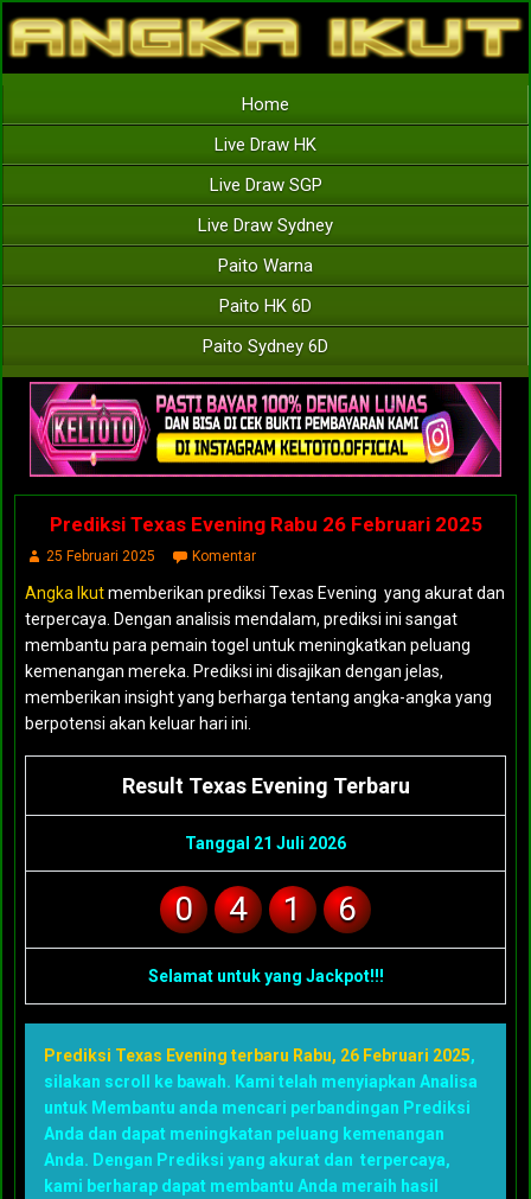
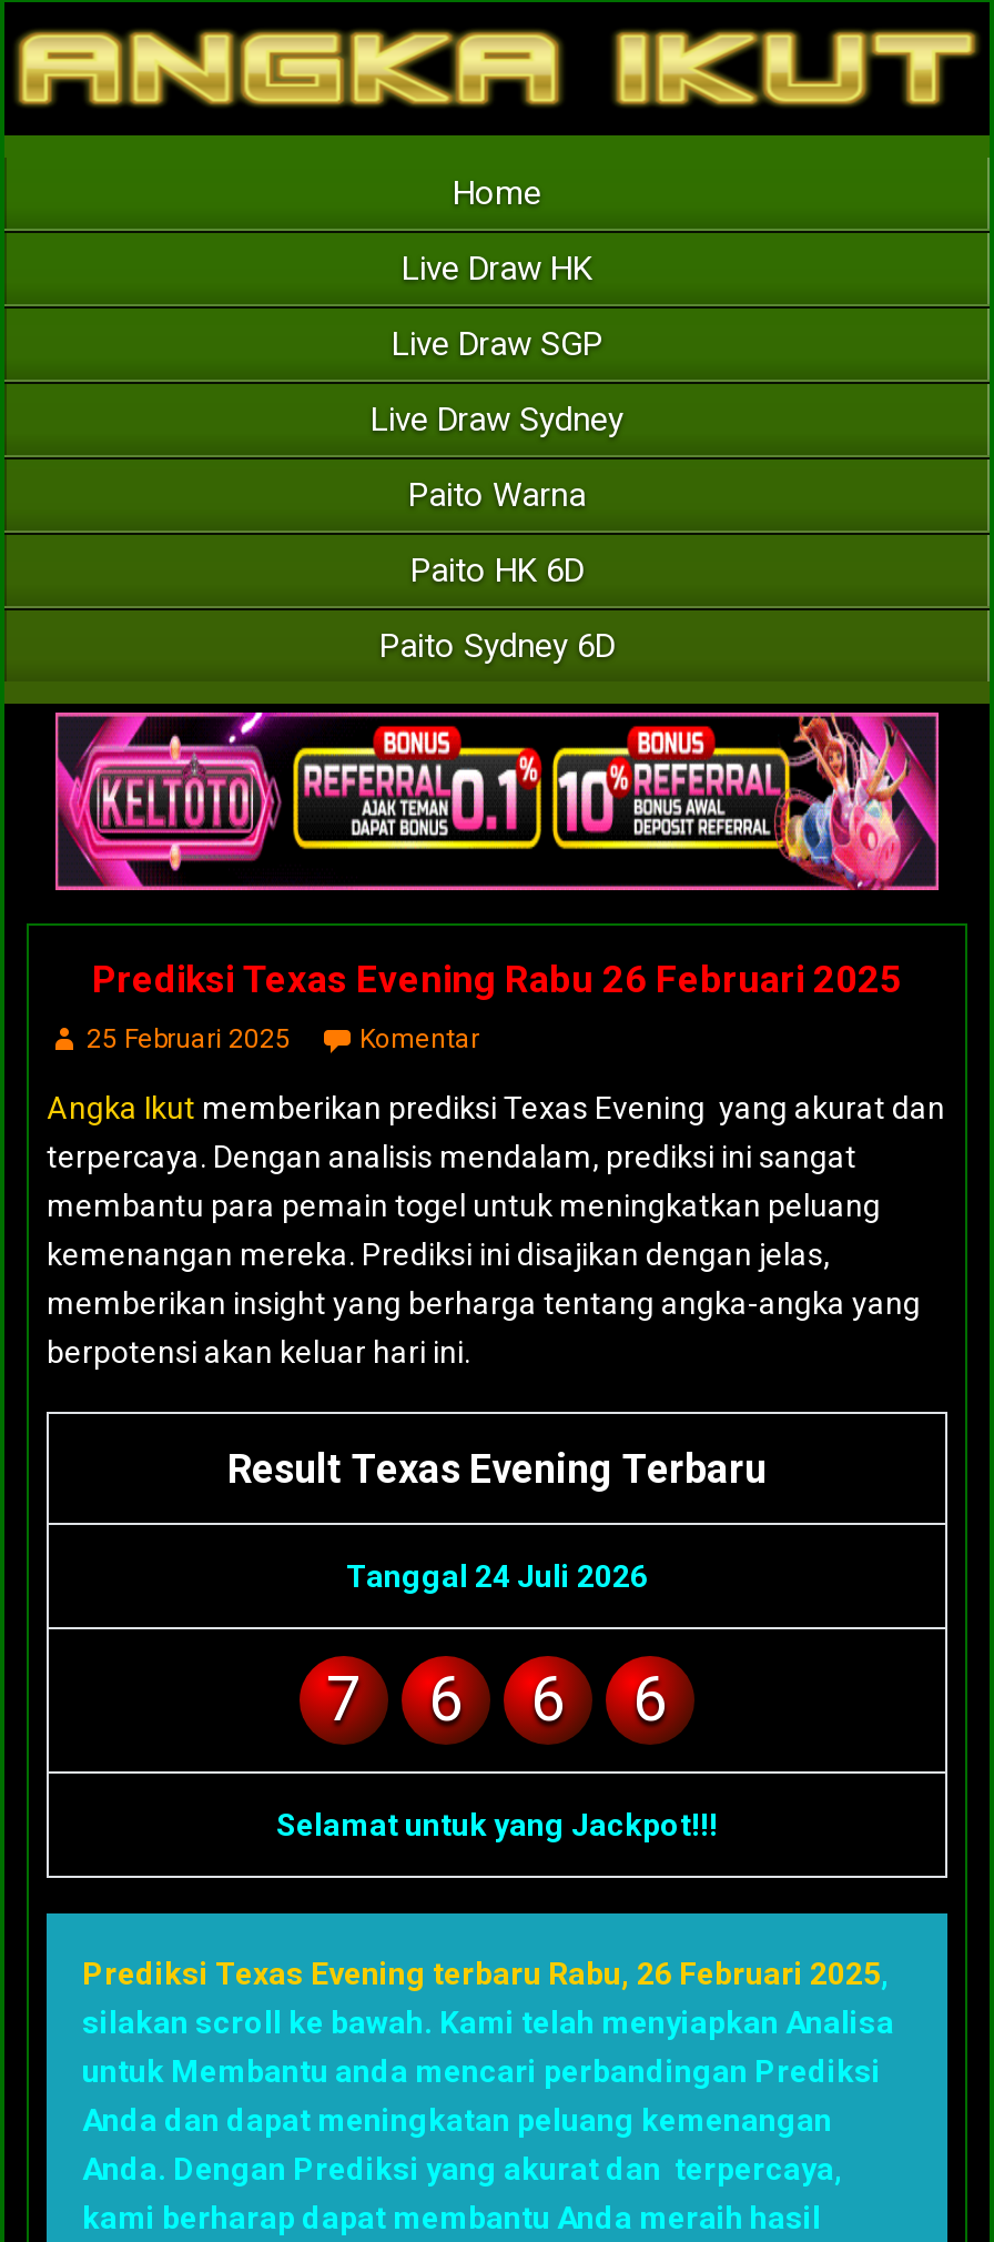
[117,382,486,477] [image] -> [217,710,910,892] [image]
[185,833,346,852] Tanggal 21 Juli 2026 -> [346,1557,648,1593] Tanggal 24 Juli 2026
[174,889,193,928] 0 -> [326,1662,362,1735] 7
[229,889,248,928] 4 -> [428,1662,464,1735] 6
[283,889,302,928] 1 -> [530,1662,566,1735] 6

